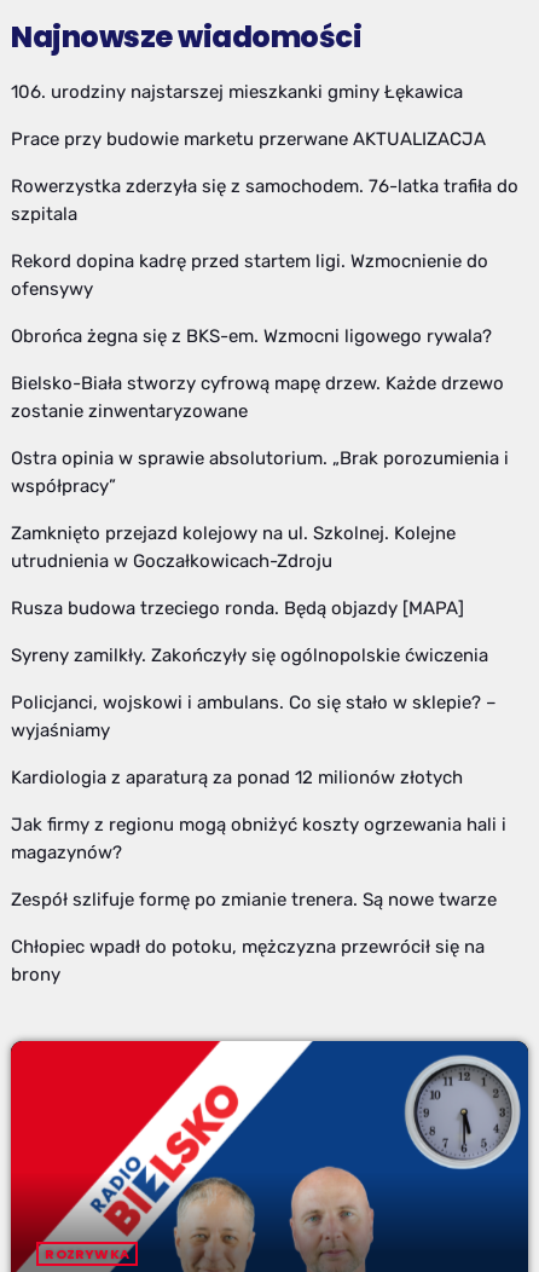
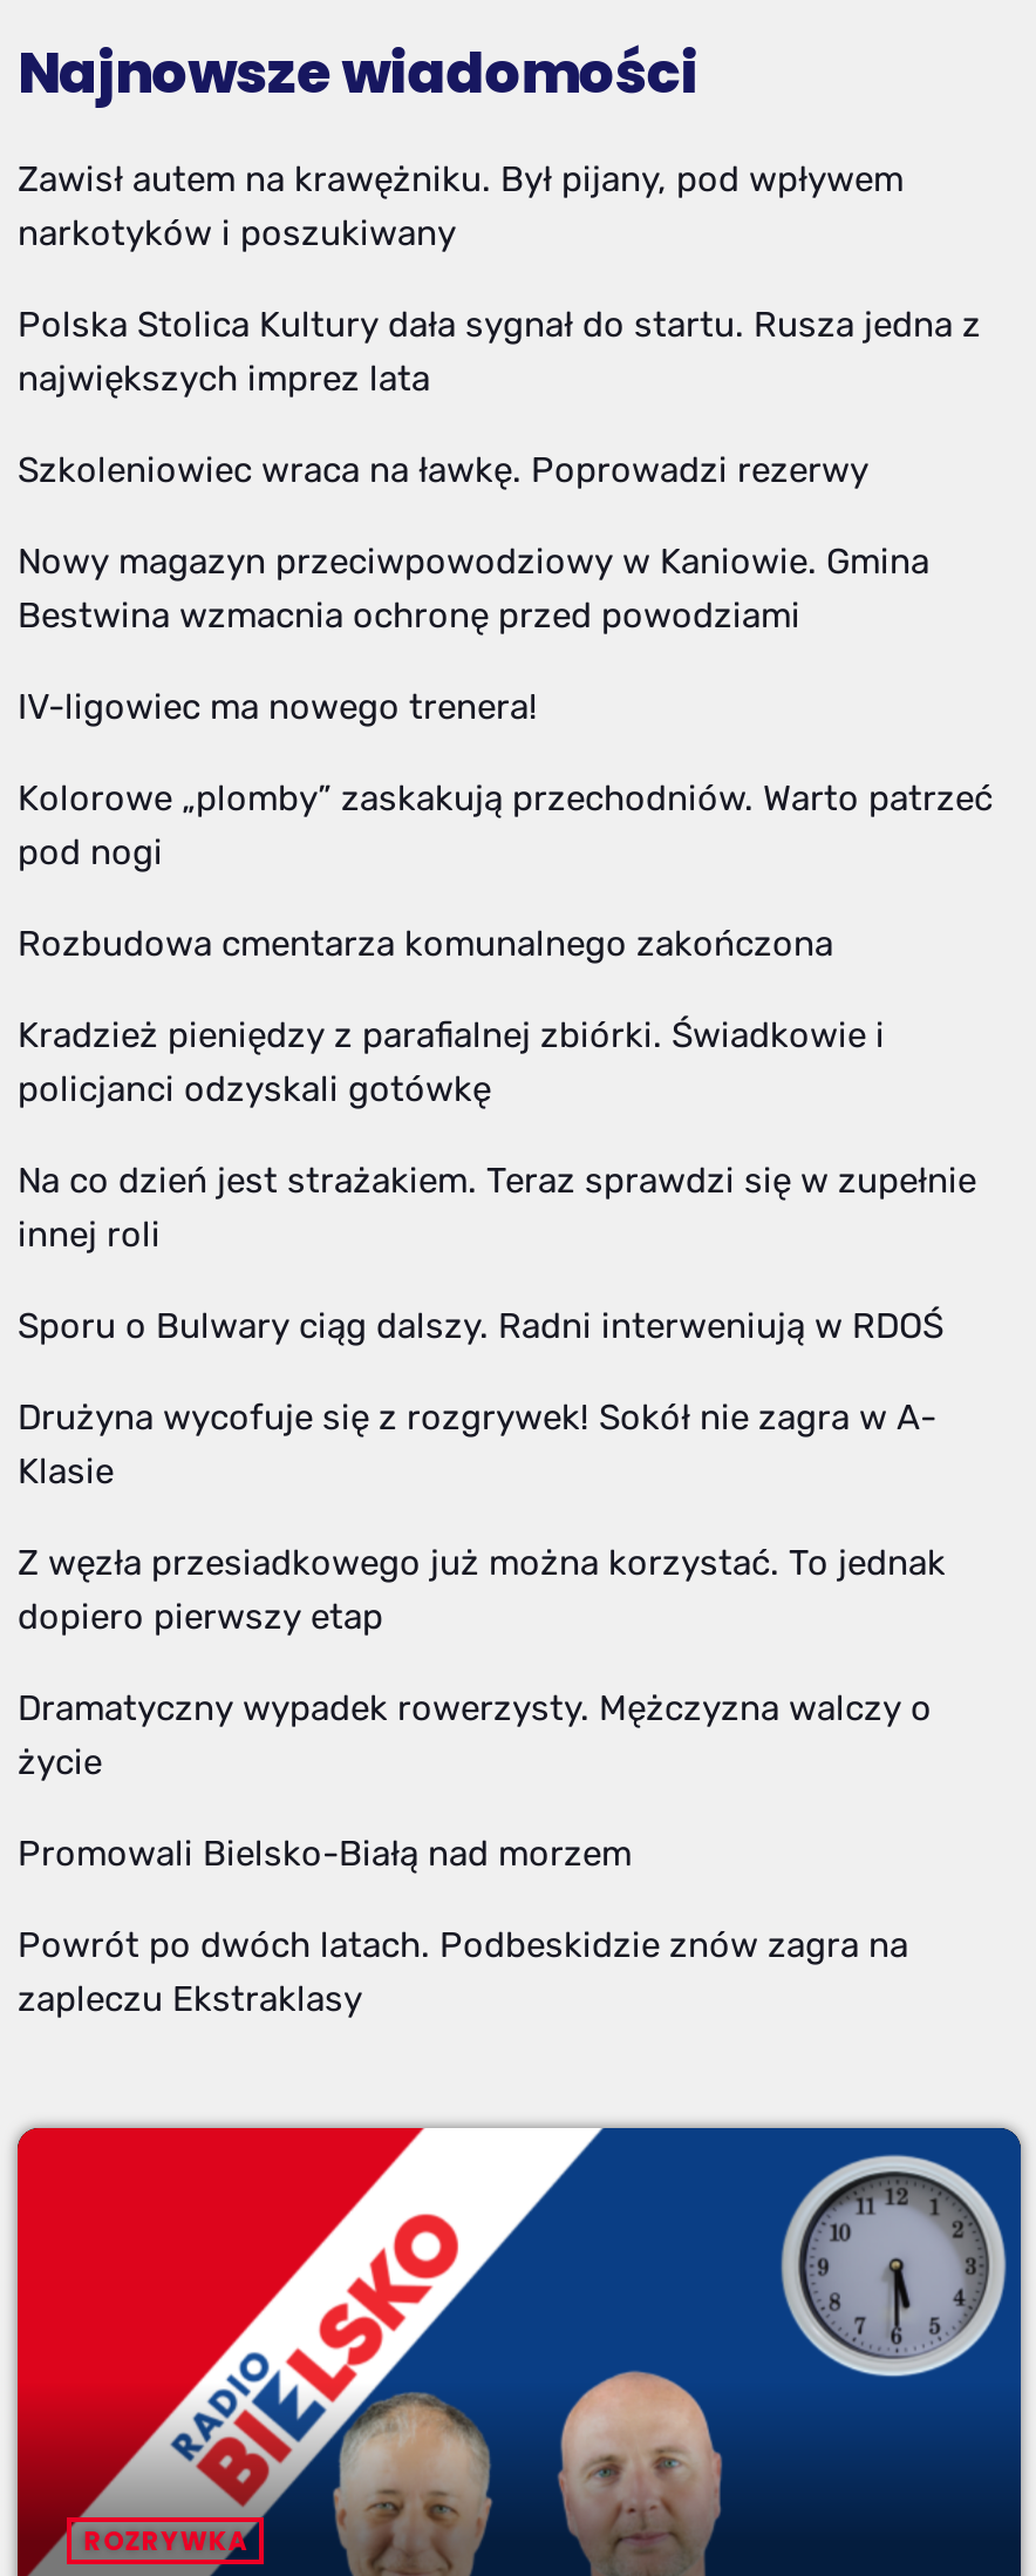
[11,81,463,103] 106. urodziny najstarszej mieszkanki gminy Łękawica -> [18,158,904,254] Zawisł autem na krawężniku. Był pijany, pod wpływem | narkotyków i poszukiwany
[11,128,486,150] Prace przy budowie marketu przerwane AKTUALIZACJA -> [18,304,981,400] Polska Stolica Kultury dała sygnał do startu. Rusza jedna z | największych imprez lata
[11,175,518,225] Rowerzystka zderzyła się z samochodem. 76-latka trafiła do | szpitala -> [18,449,868,491] Szkoleniowiec wraca na ławkę. Poprowadzi rezerwy
[11,250,488,300] Rekord dopina kadrę przed startem ligi. Wzmocnienie do | ofensywy -> [18,541,929,637] Nowy magazyn przeciwpowodziowy w Kaniowie. Gmina | Bestwina wzmacnia ochronę przed powodziami
[11,325,492,347] Obrońca żegna się z BKS-em. Wzmocni ligowego rywala? -> [18,686,538,728] IV-ligowiec ma nowego trenera!
[11,372,504,422] Bielsko-Biała stworzy cyfrową mapę drzew. Każde drzewo | zostanie zinwentaryzowane -> [18,777,993,874] Kolorowe „plomby” zaskakują przechodniów. Warto patrzeć | pod nogi
[11,447,509,497] Ostra opinia w sprawie absolutorium. „Brak porozumienia i | współpracy” -> [18,923,833,965] Rozbudowa cmentarza komunalnego zakończona
[11,522,456,572] Zamknięto przejazd kolejowy na ul. Szkolnej. Kolejne | utrudnienia w Goczałkowicach-Zdroju -> [18,1014,885,1110] Kradzież pieniędzy z parafialnej zbiórki. Świadkowie i | policjanci odzyskali gotówkę
[11,597,464,619] Rusza budowa trzeciego ronda. Będą objazdy [MAPA] -> [18,1160,976,1256] Na co dzień jest strażakiem. Teraz sprawdzi się w zupełnie | innej roli
[11,644,488,666] Syreny zamilkły. Zakończyły się ogólnopolskie ćwiczenia -> [18,1305,943,1347] Sporu o Bulwary ciąg dalszy. Radni interweniują w RDOŚ
[11,692,497,741] Policjanci, wojskowi i ambulans. Co się stało w sklepie? – | wyjaśniamy -> [18,1396,936,1493] Drużyna wycofuje się z rozgrywek! Sokół nie zagra w A- | Klasie
[11,767,463,788] Kardiologia z aparaturą za ponad 12 milionów złotych -> [18,1542,946,1638] Z węzła przesiadkowego już można korzystać. To jednak | dopiero pierwszy etap
[11,814,506,863] Jak firmy z regionu mogą obniżyć koszty ogrzewania hali i | magazynów? -> [18,1687,932,1783] Dramatyczny wypadek rowerzysty. Mężczyzna walczy o | życie
[11,889,497,910] Zespół szlifuje formę po zmianie trenera. Są nowe twarze -> [18,1833,632,1875] Promowali Bielsko-Białą nad morzem
[11,936,485,985] Chłopiec wpadł do potoku, mężczyzna przewrócił się na | brony -> [18,1924,908,2020] Powrót po dwóch latach. Podbeskidzie znów zagra na | zapleczu Ekstraklasy

